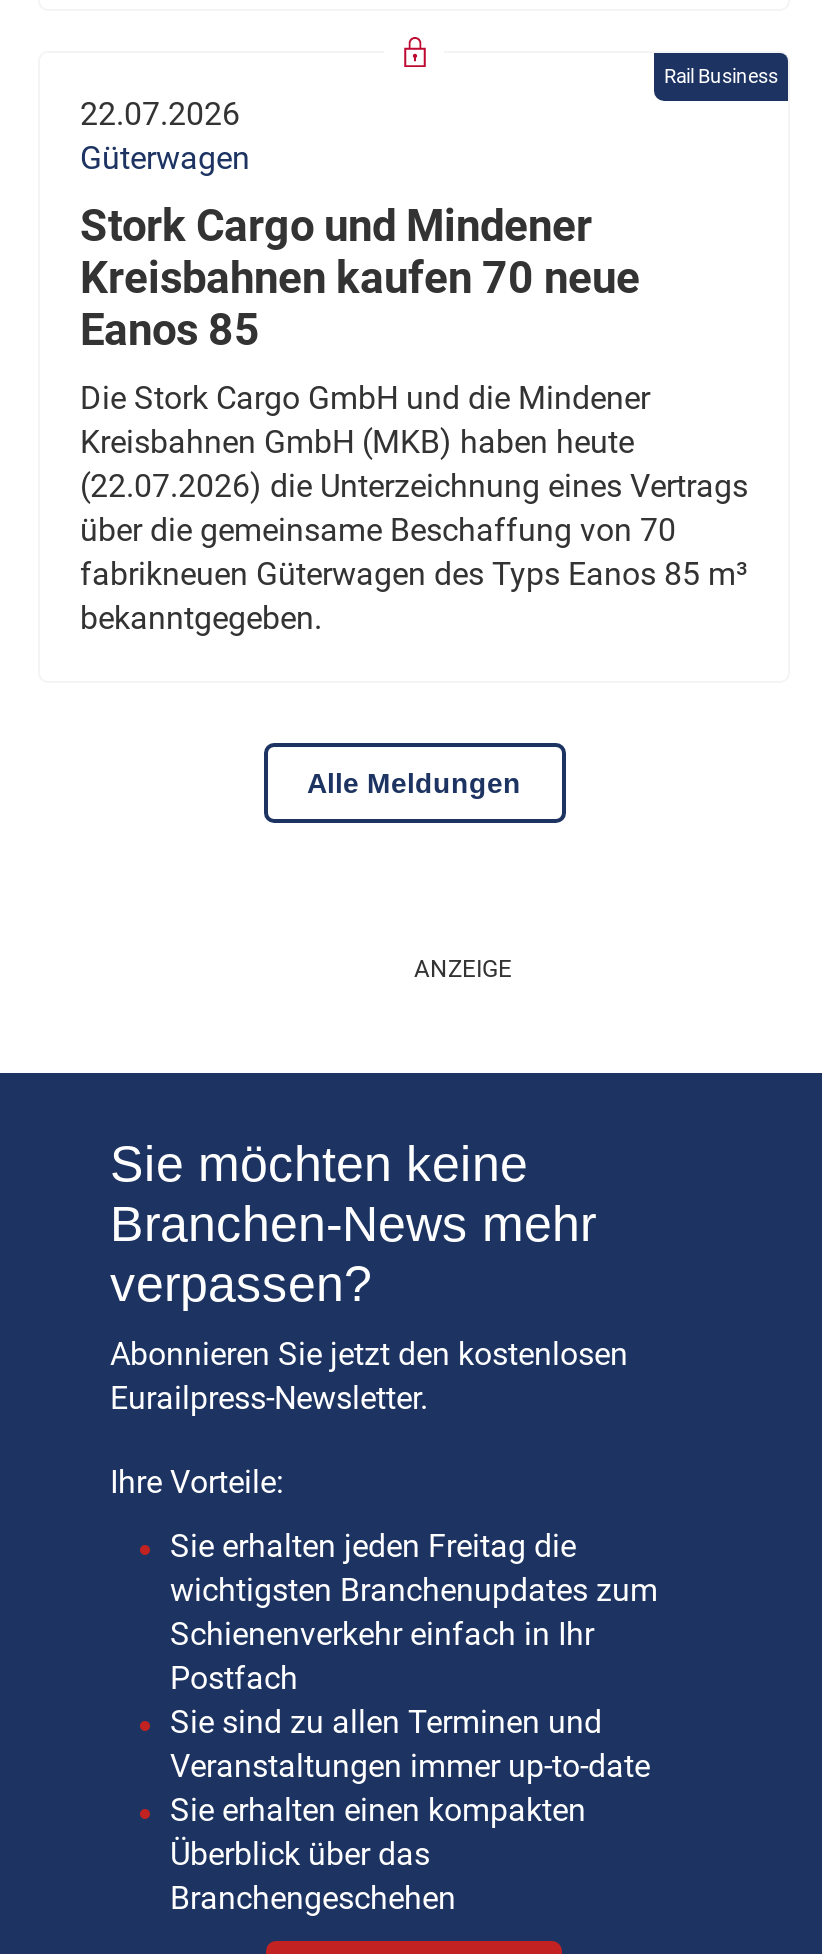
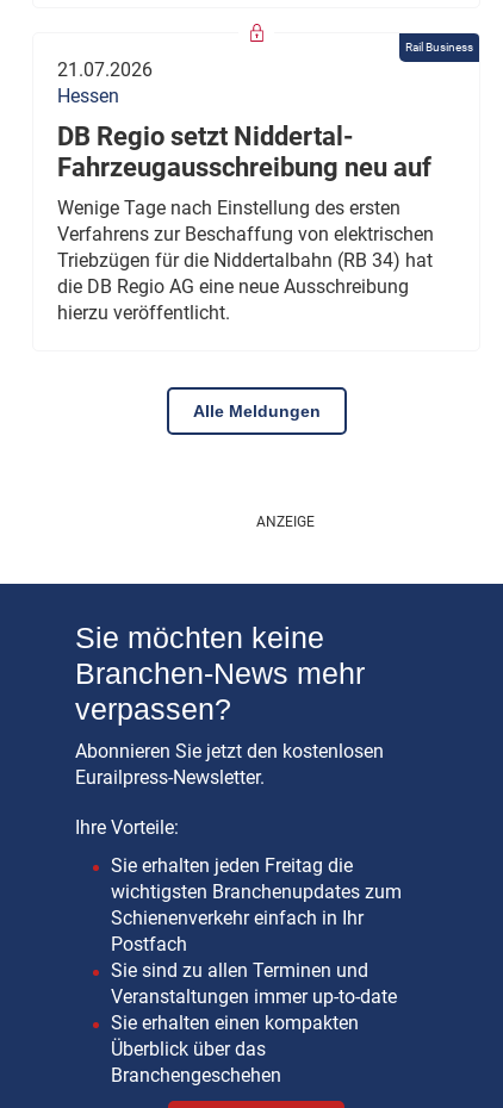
[80,96,250,178] 22.07.2026 | Güterwagen -> [57,58,153,107] 21.07.2026 | Hessen
[80,202,640,356] Stork Cargo und Mindener | Kreisbahnen kaufen 70 neue | Eanos 85 -> [57,121,431,182] DB Regio setzt Niddertal- | Fahrzeugausschreibung neu auf
[80,380,748,638] Die Stork Cargo GmbH und die Mindener | Kreisbahnen GmbH (MKB) haben heute | (22.07.2026) die Unterzeichnung eines Vertrags | über die gemeinsame Beschaffung von 70 | fabrikneuen Güterwagen des Typs Eanos 85 m³ | bekanntgegeben. -> [57,196,434,324] Wenige Tage nach Einstellung des ersten | Verfahrens zur Beschaffung von elektrischen | Triebzügen für die Niddertalbahn (RB 34) hat | die DB Regio AG eine neue Ausschreibung | hierzu veröffentlicht.

